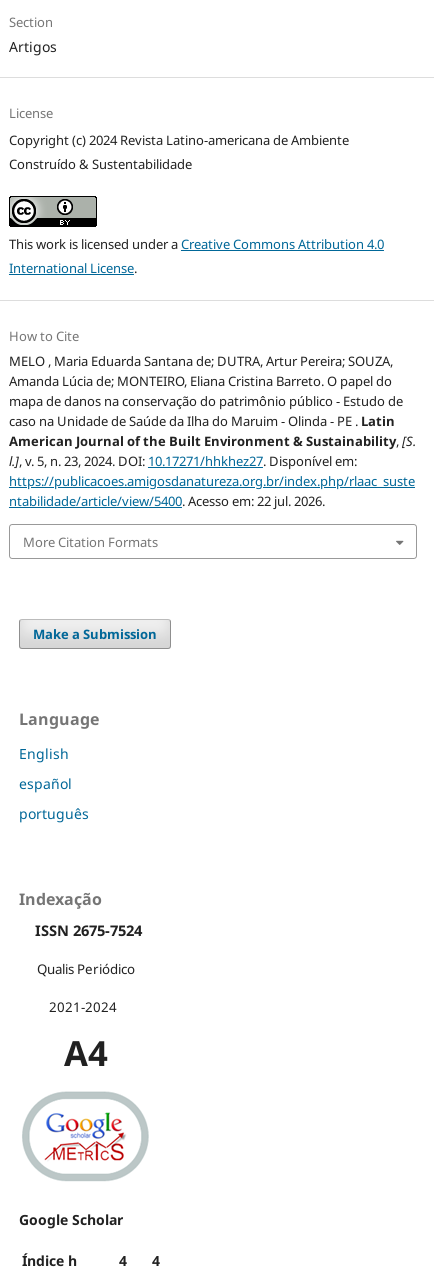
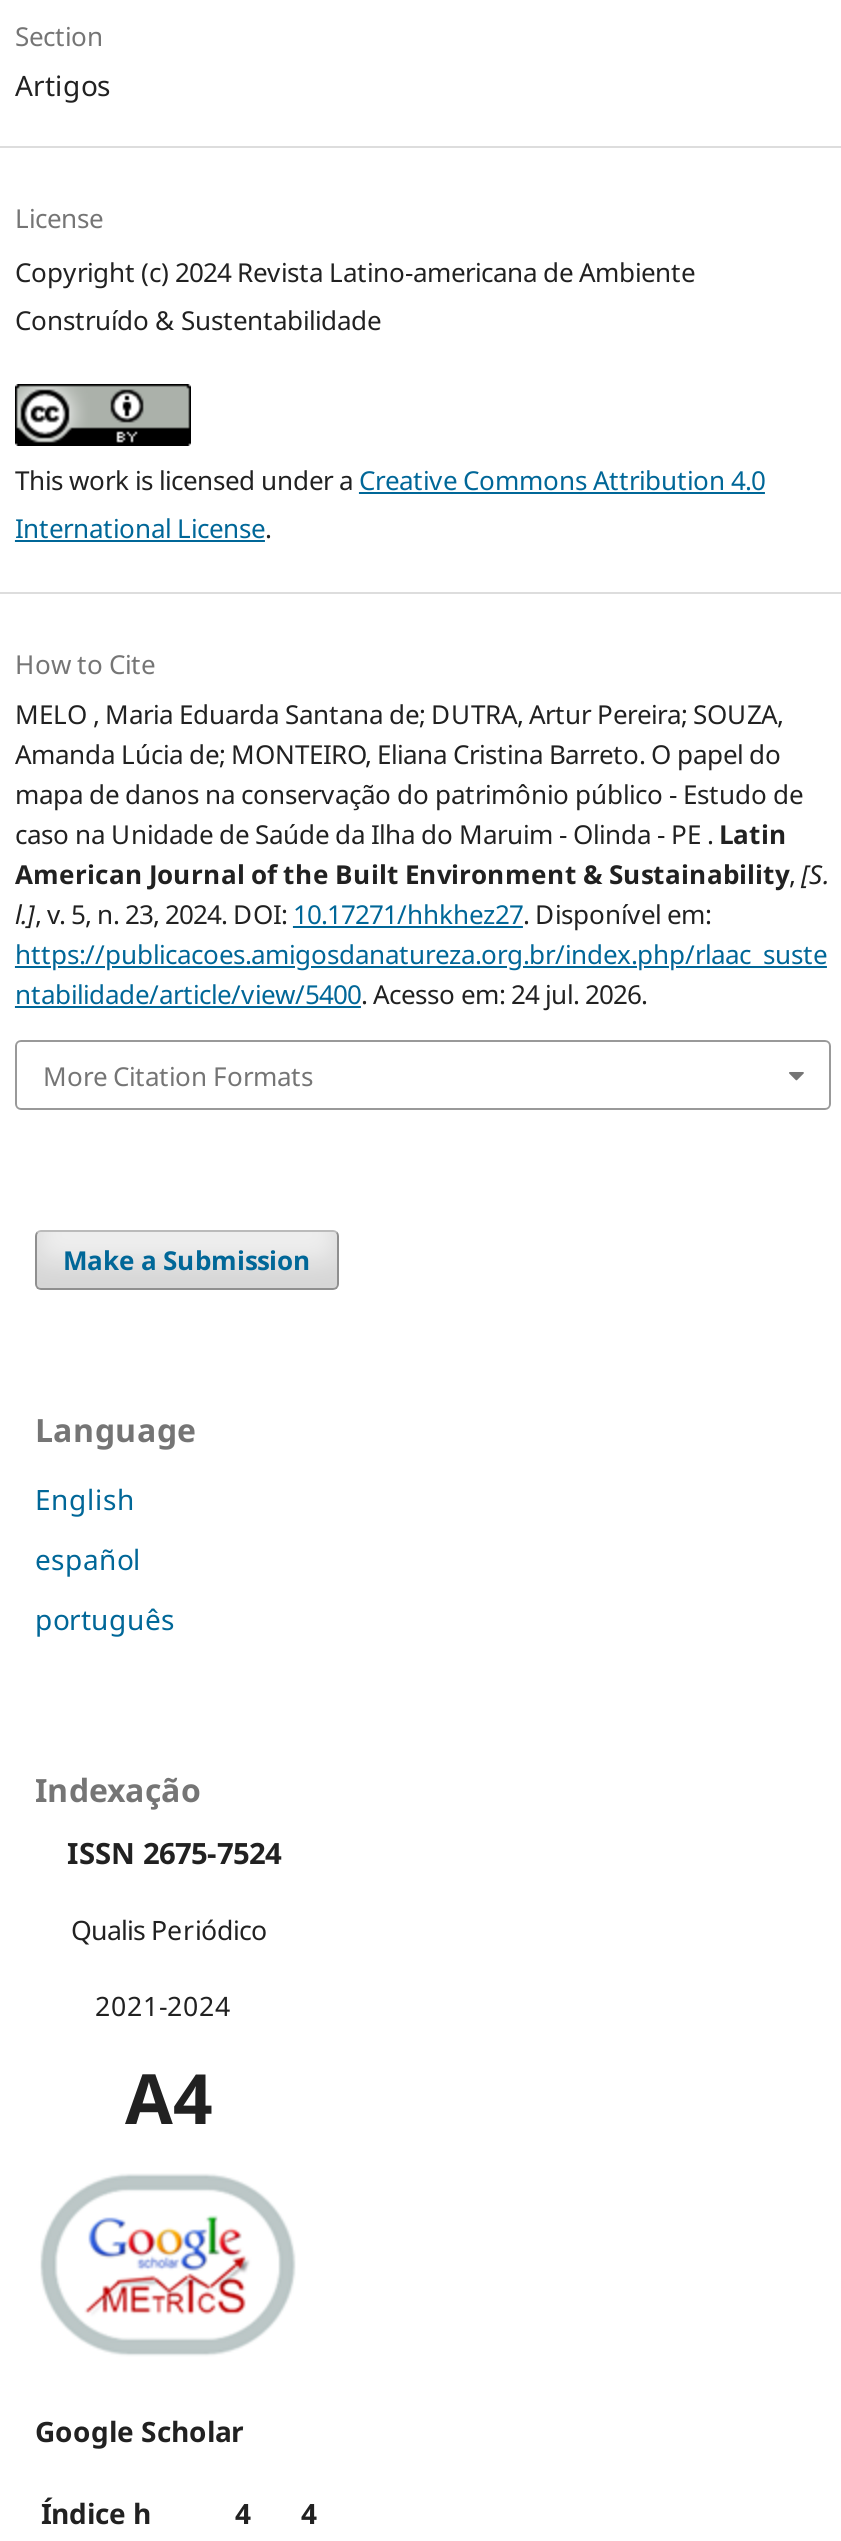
[9,492,325,510] ntabilidade/article/view/5400. Acesso em: 22 jul. 2026. -> [15,977,647,1013] ntabilidade/article/view/5400. Acesso em: 24 jul. 2026.

